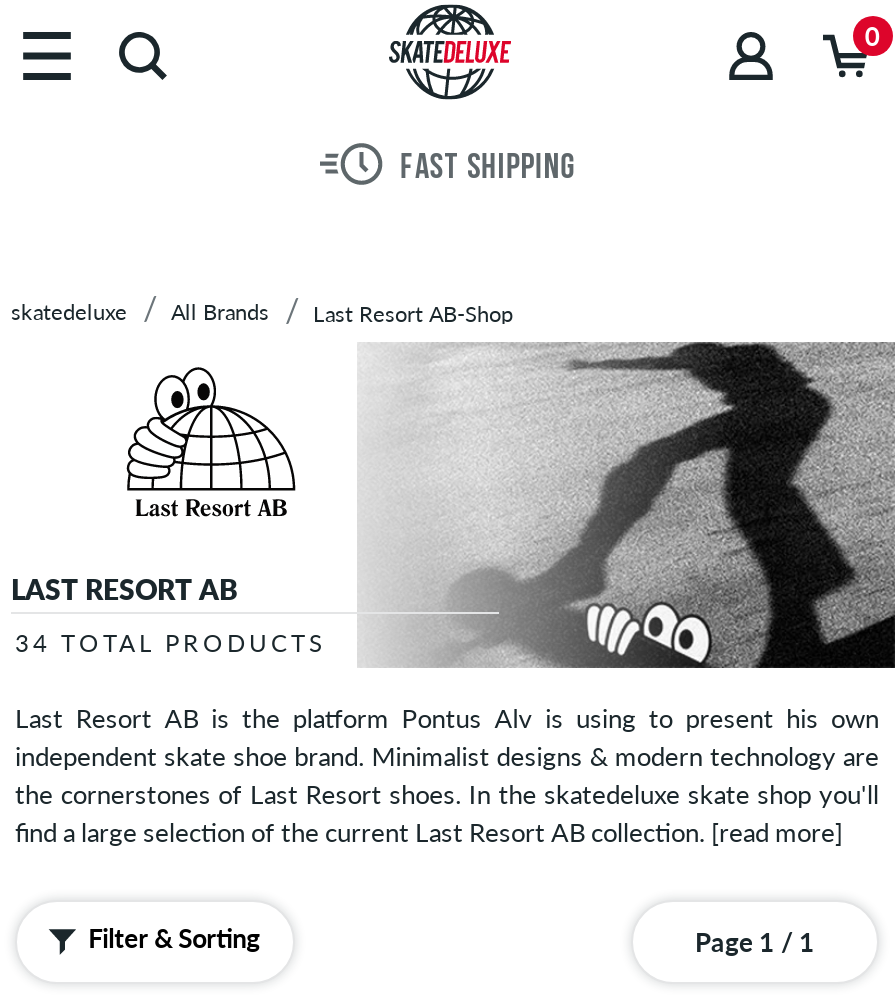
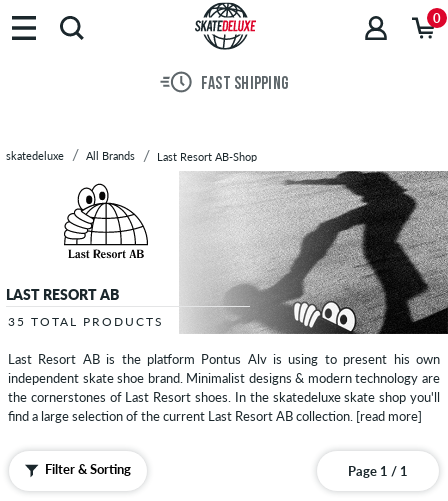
[15,628,327,658] 34 TOTAL PRODUCTS -> [8,314,164,329] 35 TOTAL PRODUCTS

